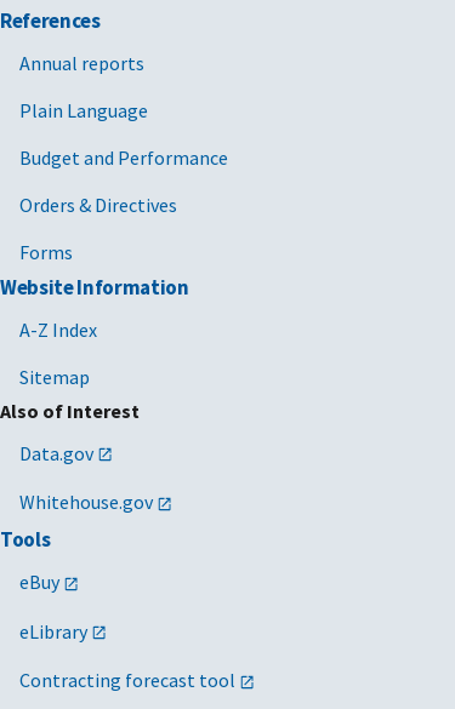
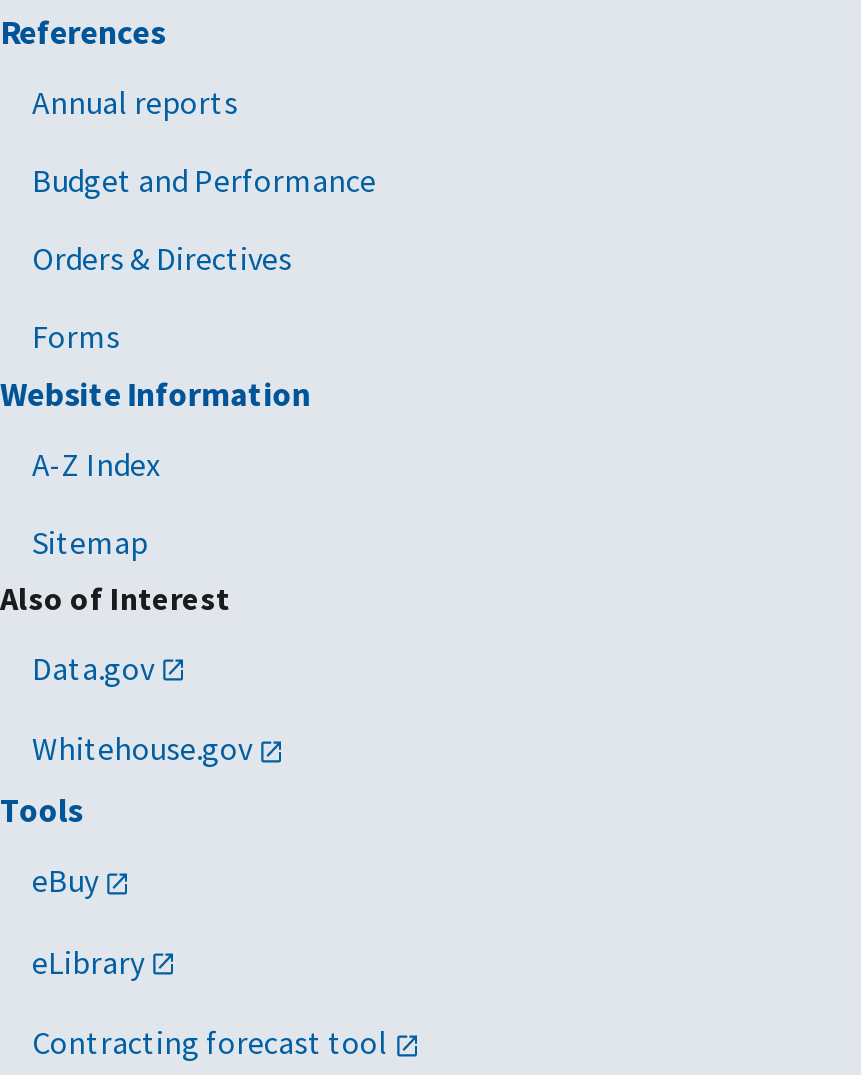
[19,98,148,122] Plain Language -> none

